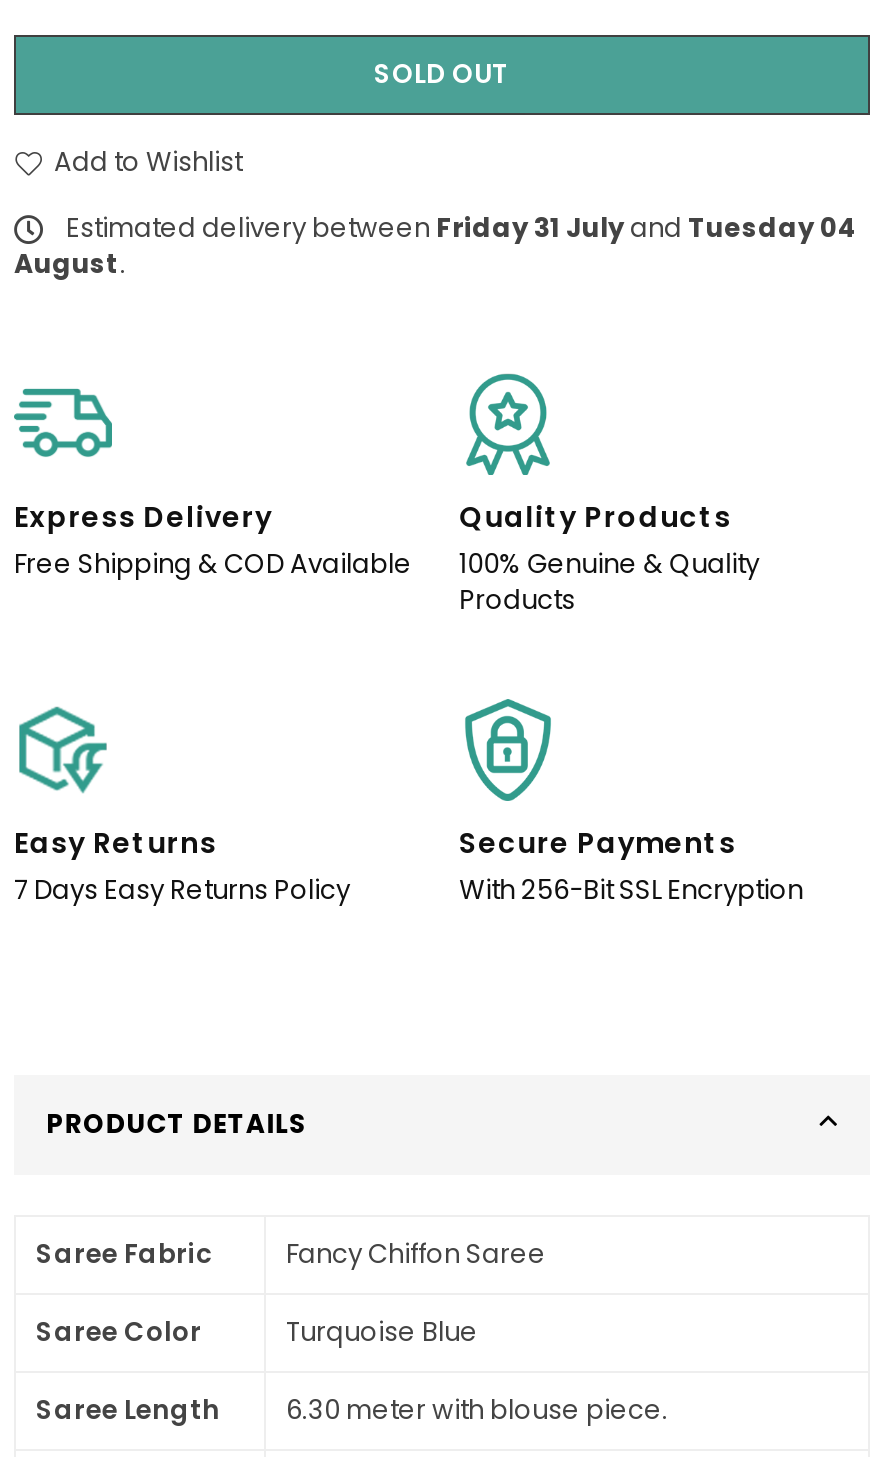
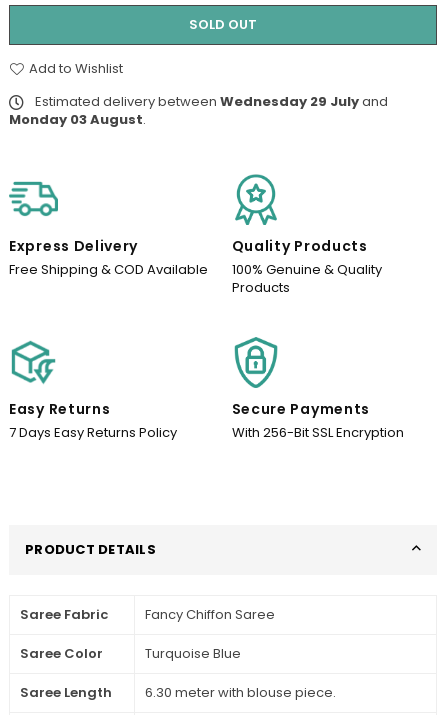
[14,208,858,282] Estimated delivery between Friday 31 July and Tuesday 04 | August. -> [9,92,388,129] Estimated delivery between Wednesday 29 July and | Monday 03 August.

